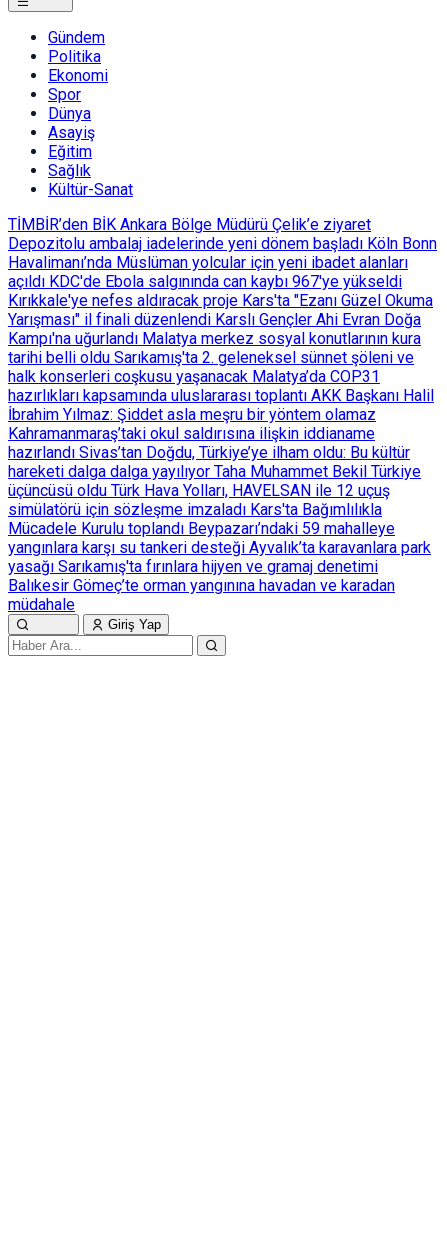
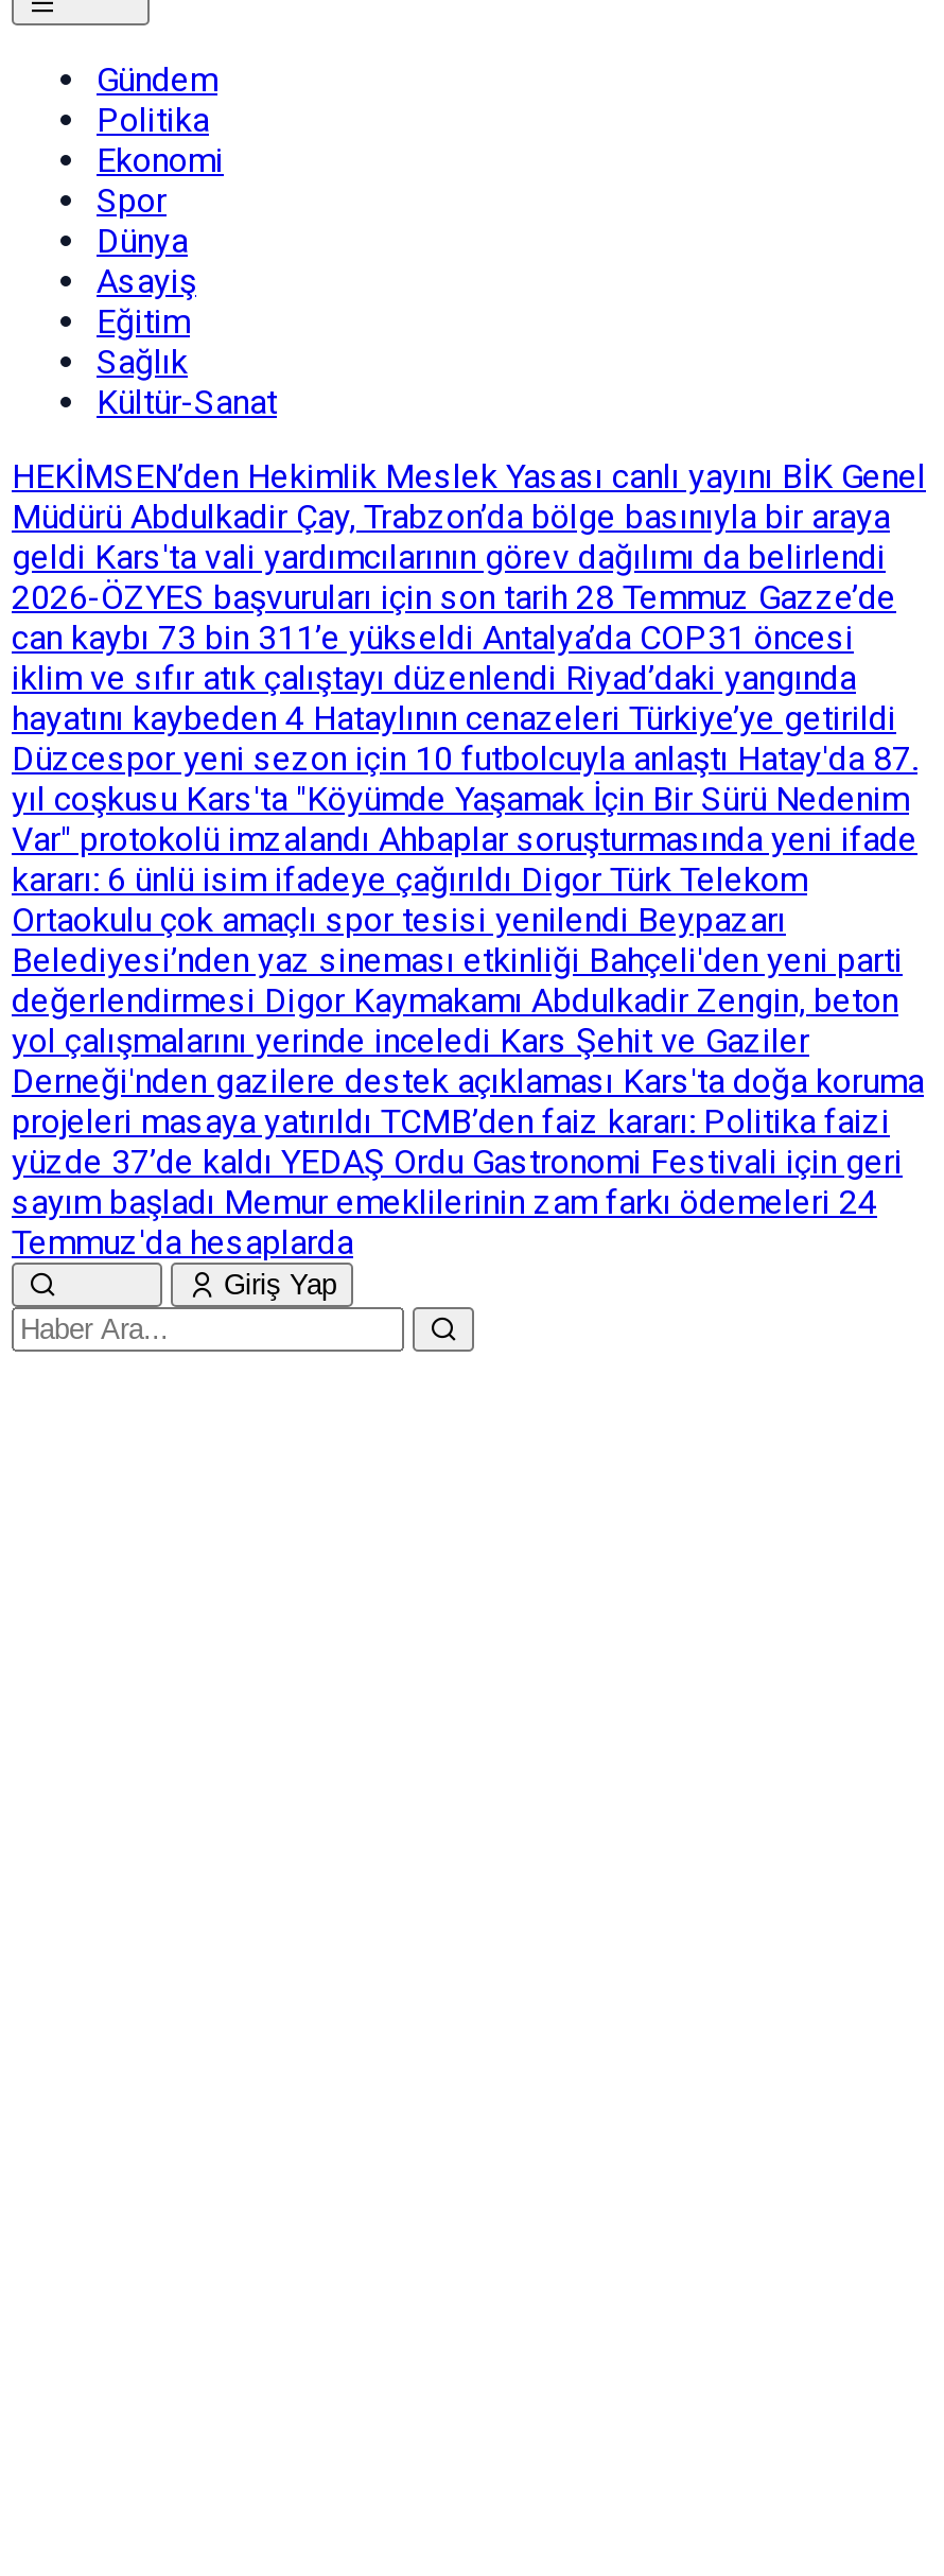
[8,215,437,614] TİMBİR’den BİK Ankara Bölge Müdürü Çelik’e ziyaret | Depozitolu ambalaj iadelerinde yeni dönem başladı Köln Bonn | Havalimanı’nda Müslüman yolcular için yeni ibadet alanları | açıldı KDC'de Ebola salgınında can kaybı 967'ye yükseldi | Kırıkkale'ye nefes aldıracak proje Kars'ta "Ezanı Güzel Okuma | Yarışması" il finali düzenlendi Karslı Gençler Ahi Evran Doğa | Kampı'na uğurlandı Malatya merkez sosyal konutlarının kura | tarihi belli oldu Sarıkamış'ta 2. geleneksel sünnet şöleni ve | halk konserleri coşkusu yaşanacak Malatya’da COP31 | hazırlıkları kapsamında uluslararası toplantı AKK Başkanı Halil | İbrahim Yılmaz: Şiddet asla meşru bir yöntem olamaz | Kahramanmaraş’taki okul saldırısına ilişkin iddianame | hazırlandı Sivas’tan Doğdu, Türkiye’ye ilham oldu: Bu kültür | hareketi dalga dalga yayılıyor Taha Muhammet Bekil Türkiye | üçüncüsü oldu Türk Hava Yolları, HAVELSAN ile 12 uçuş | simülatörü için sözleşme imzaladı Kars'ta Bağımlılıkla | Mücadele Kurulu toplandı Beypazarı’ndaki 59 mahalleye | yangınlara karşı su tankeri desteği Ayvalık’ta karavanlara park | yasağı Sarıkamış'ta fırınlara hijyen ve gramaj denetimi | Balıkesir Gömeç’te orman yangınına havadan ve karadan | müdahale -> [12,456,926,1263] HEKİMSEN’den Hekimlik Meslek Yasası canlı yayını BİK Genel | Müdürü Abdulkadir Çay, Trabzon’da bölge basınıyla bir araya | geldi Kars'ta vali yardımcılarının görev dağılımı da belirlendi | 2026-ÖZYES başvuruları için son tarih 28 Temmuz Gazze’de | can kaybı 73 bin 311’e yükseldi Antalya’da COP31 öncesi | iklim ve sıfır atık çalıştayı düzenlendi Riyad’daki yangında | hayatını kaybeden 4 Hataylının cenazeleri Türkiye’ye getirildi | Düzcespor yeni sezon için 10 futbolcuyla anlaştı Hatay'da 87. | yıl coşkusu Kars'ta "Köyümde Yaşamak İçin Bir Sürü Nedenim | Var" protokolü imzalandı Ahbaplar soruşturmasında yeni ifade | kararı: 6 ünlü isim ifadeye çağırıldı Digor Türk Telekom | Ortaokulu çok amaçlı spor tesisi yenilendi Beypazarı | Belediyesi’nden yaz sineması etkinliği Bahçeli'den yeni parti | değerlendirmesi Digor Kaymakamı Abdulkadir Zengin, beton | yol çalışmalarını yerinde inceledi Kars Şehit ve Gaziler | Derneği'nden gazilere destek açıklaması Kars'ta doğa koruma | projeleri masaya yatırıldı TCMB’den faiz kararı: Politika faizi | yüzde 37’de kaldı YEDAŞ Ordu Gastronomi Festivali için geri | sayım başladı Memur emeklilerinin zam farkı ödemeleri 24 | Temmuz'da hesaplarda

